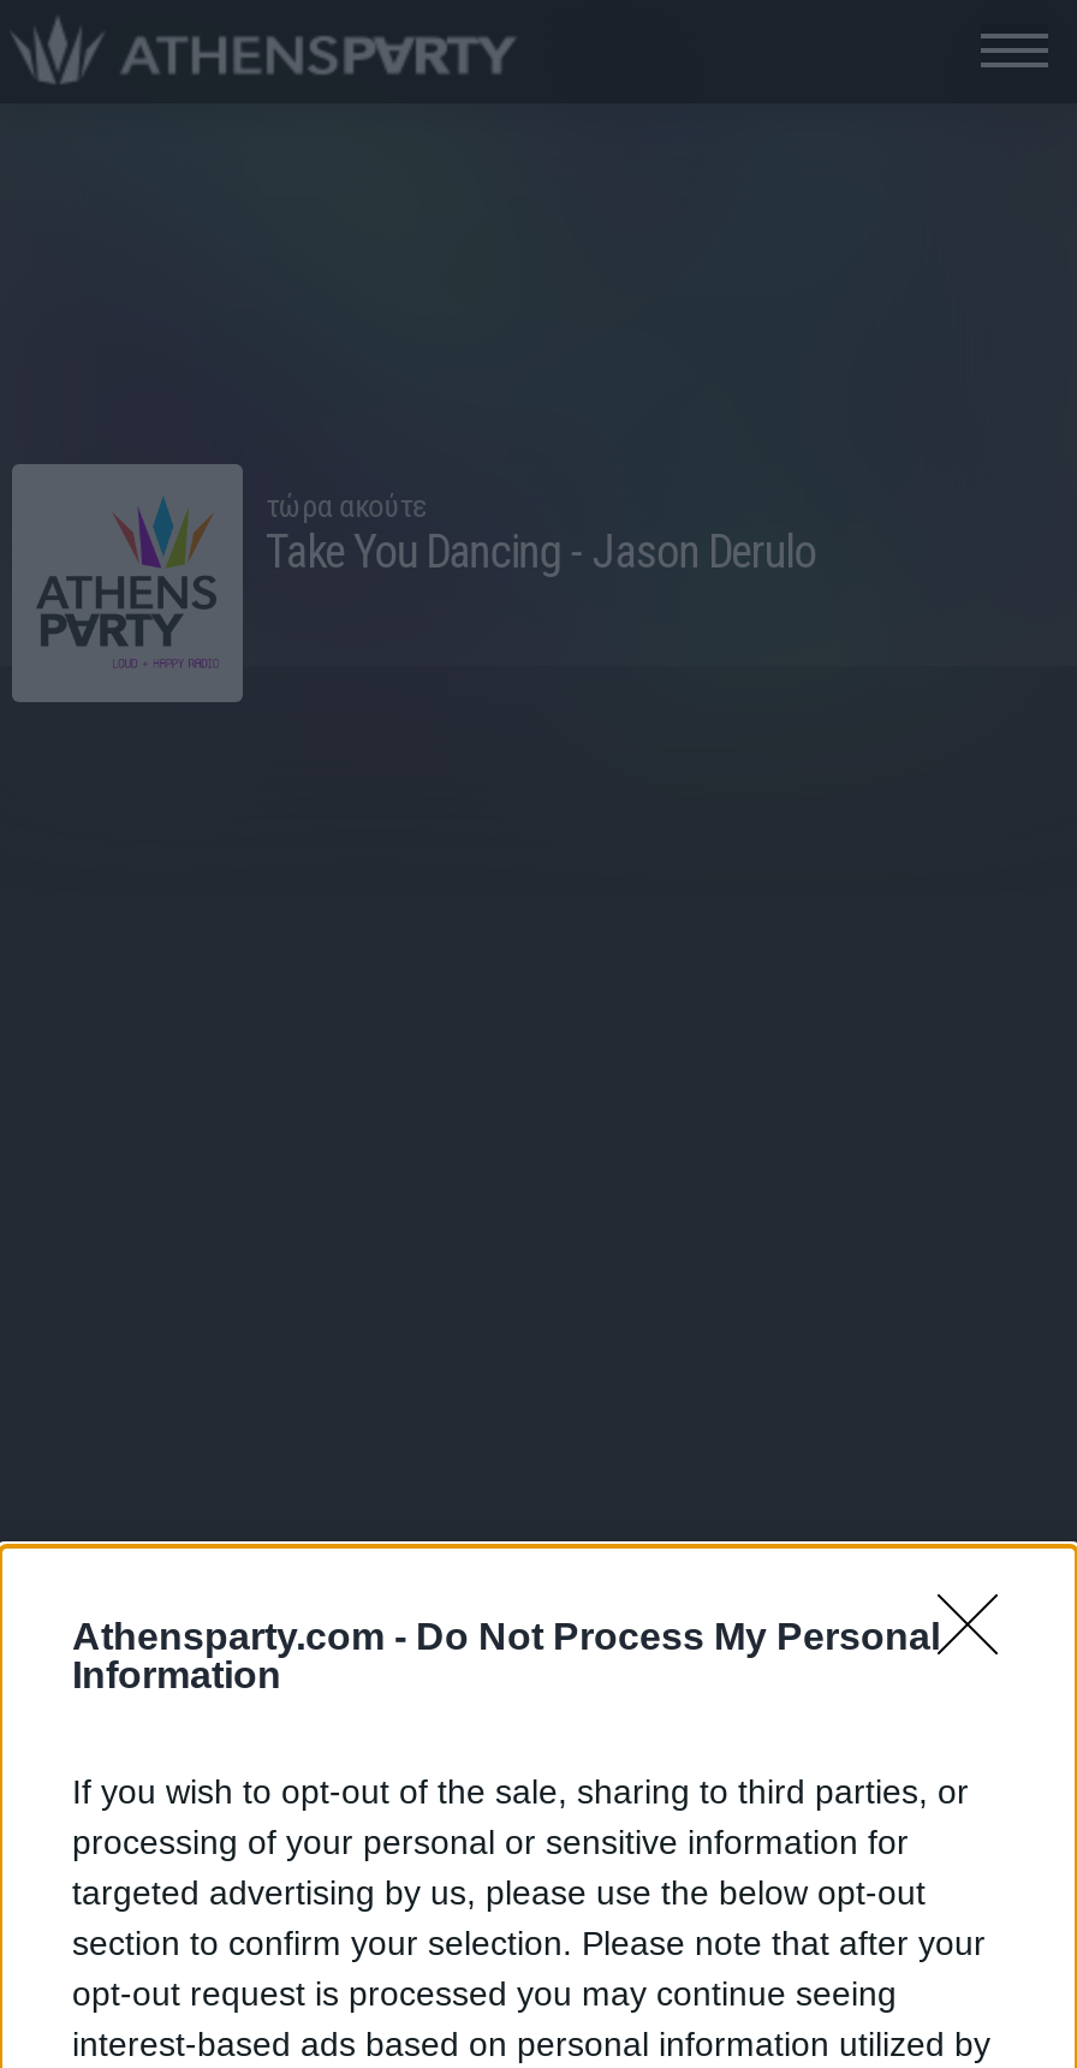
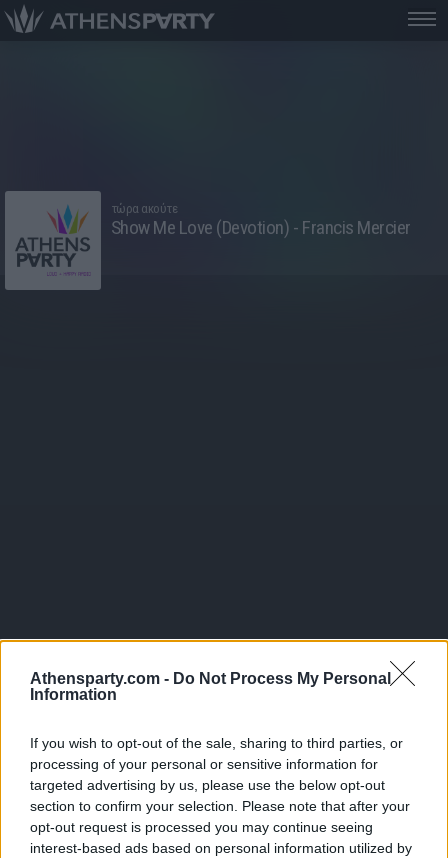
[266,524,816,580] Take You Dancing - Jason Derulo -> [110,216,411,239] Show Me Love (Devotion) - Francis Mercier

